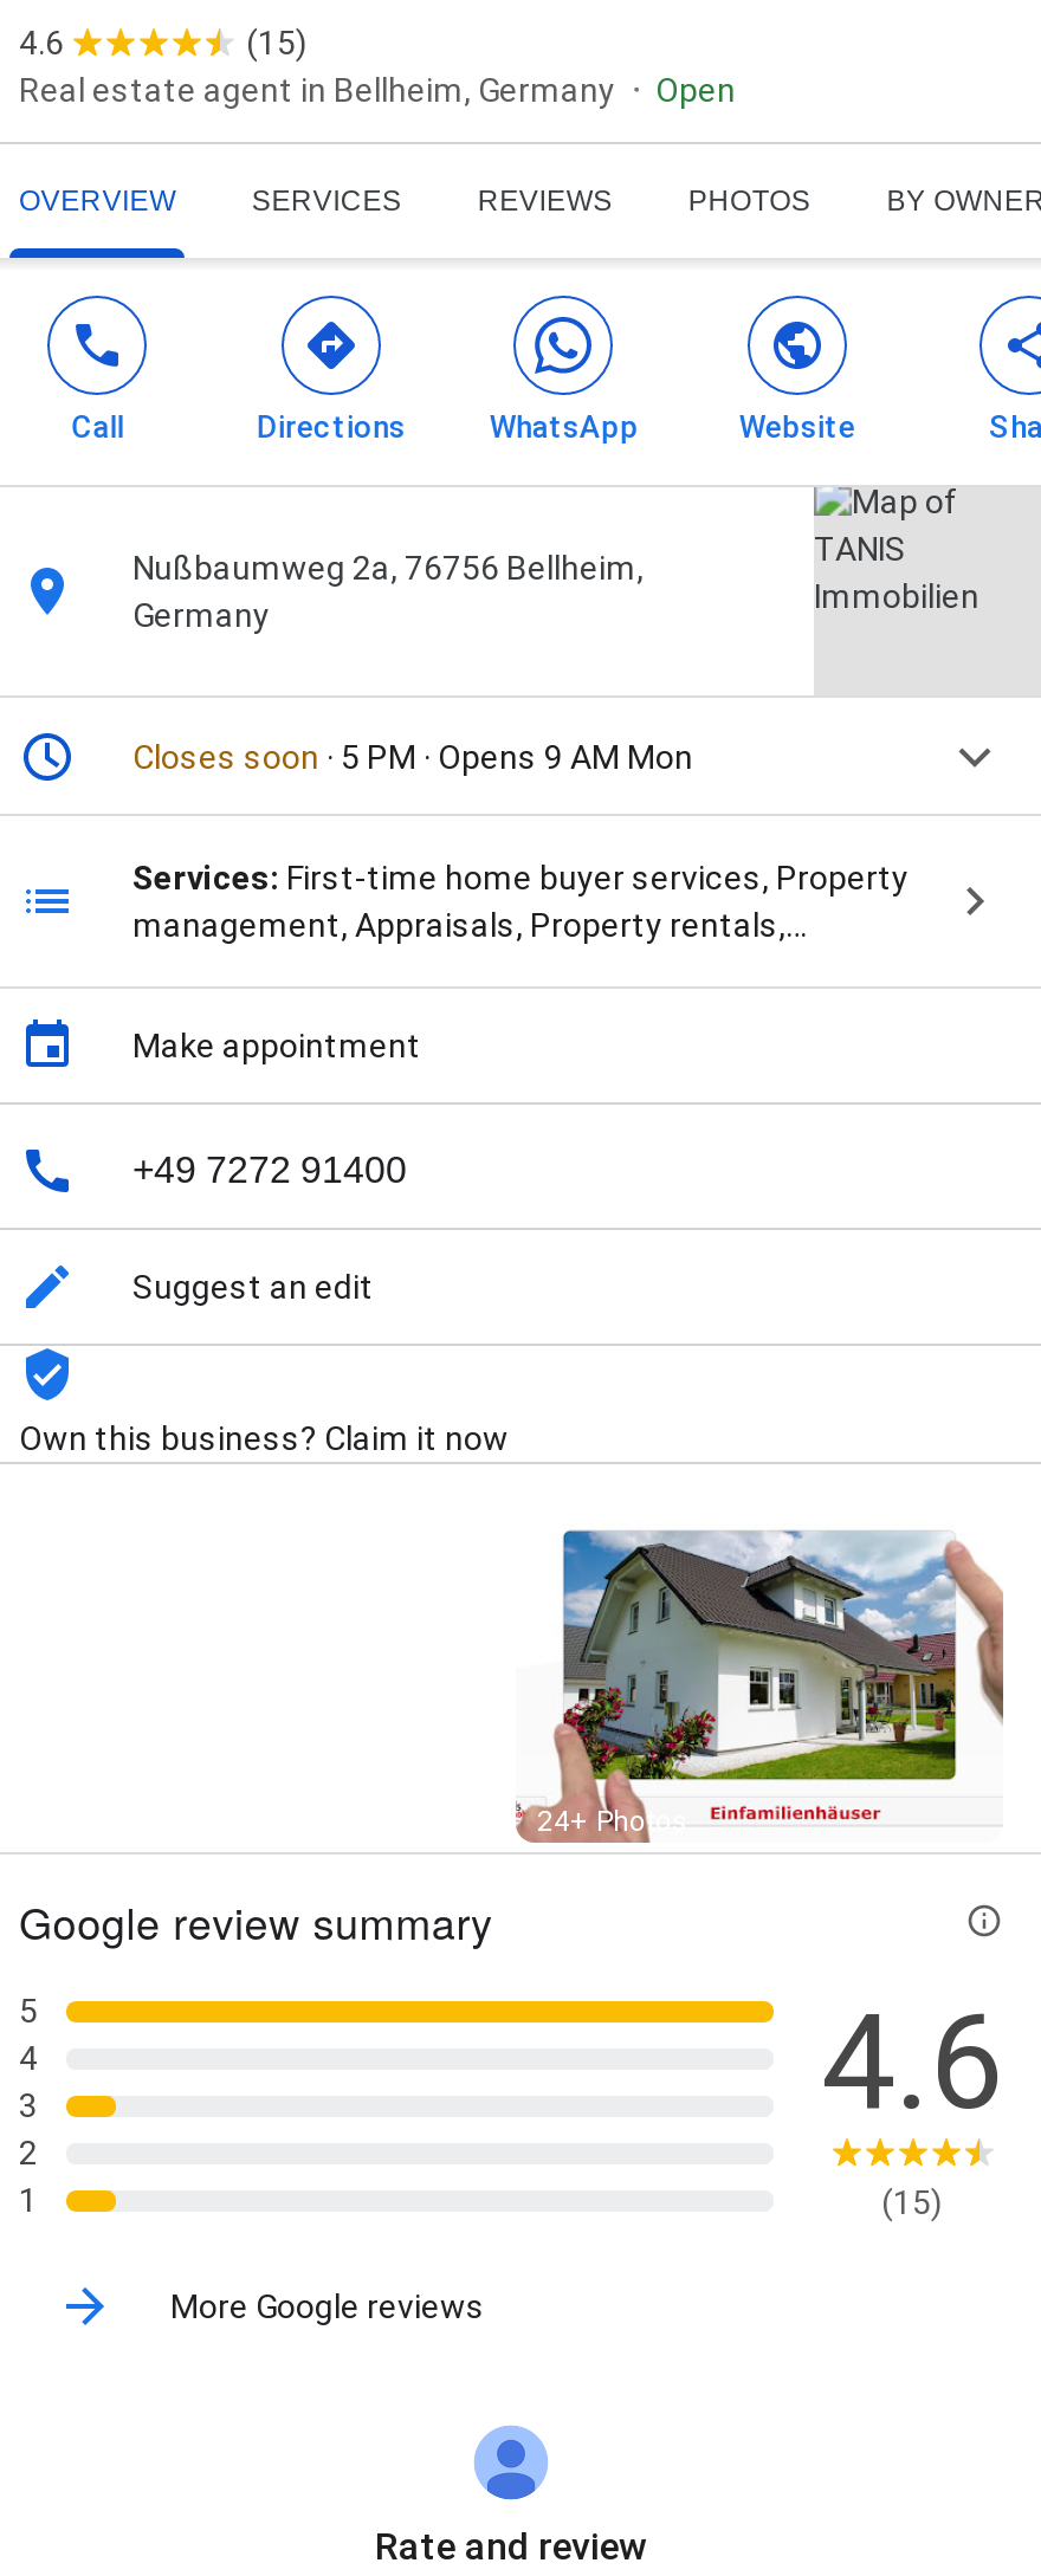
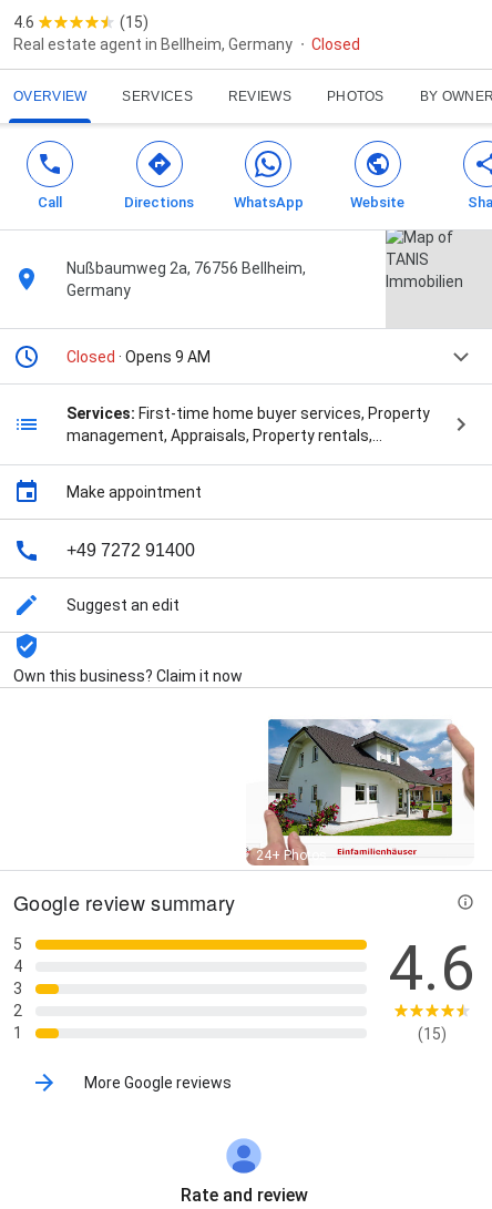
[655,71,736,109] Open -> [311,36,360,53] Closed
[132,739,693,776] Closes soon · 5 PM · Opens 9 AM Mon -> [66,348,211,366] Closed · Opens 9 AM

